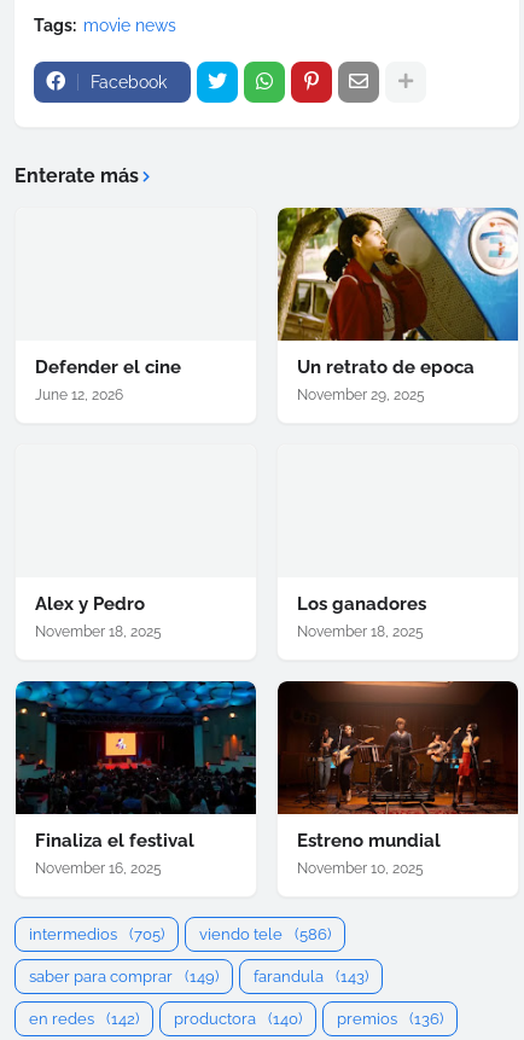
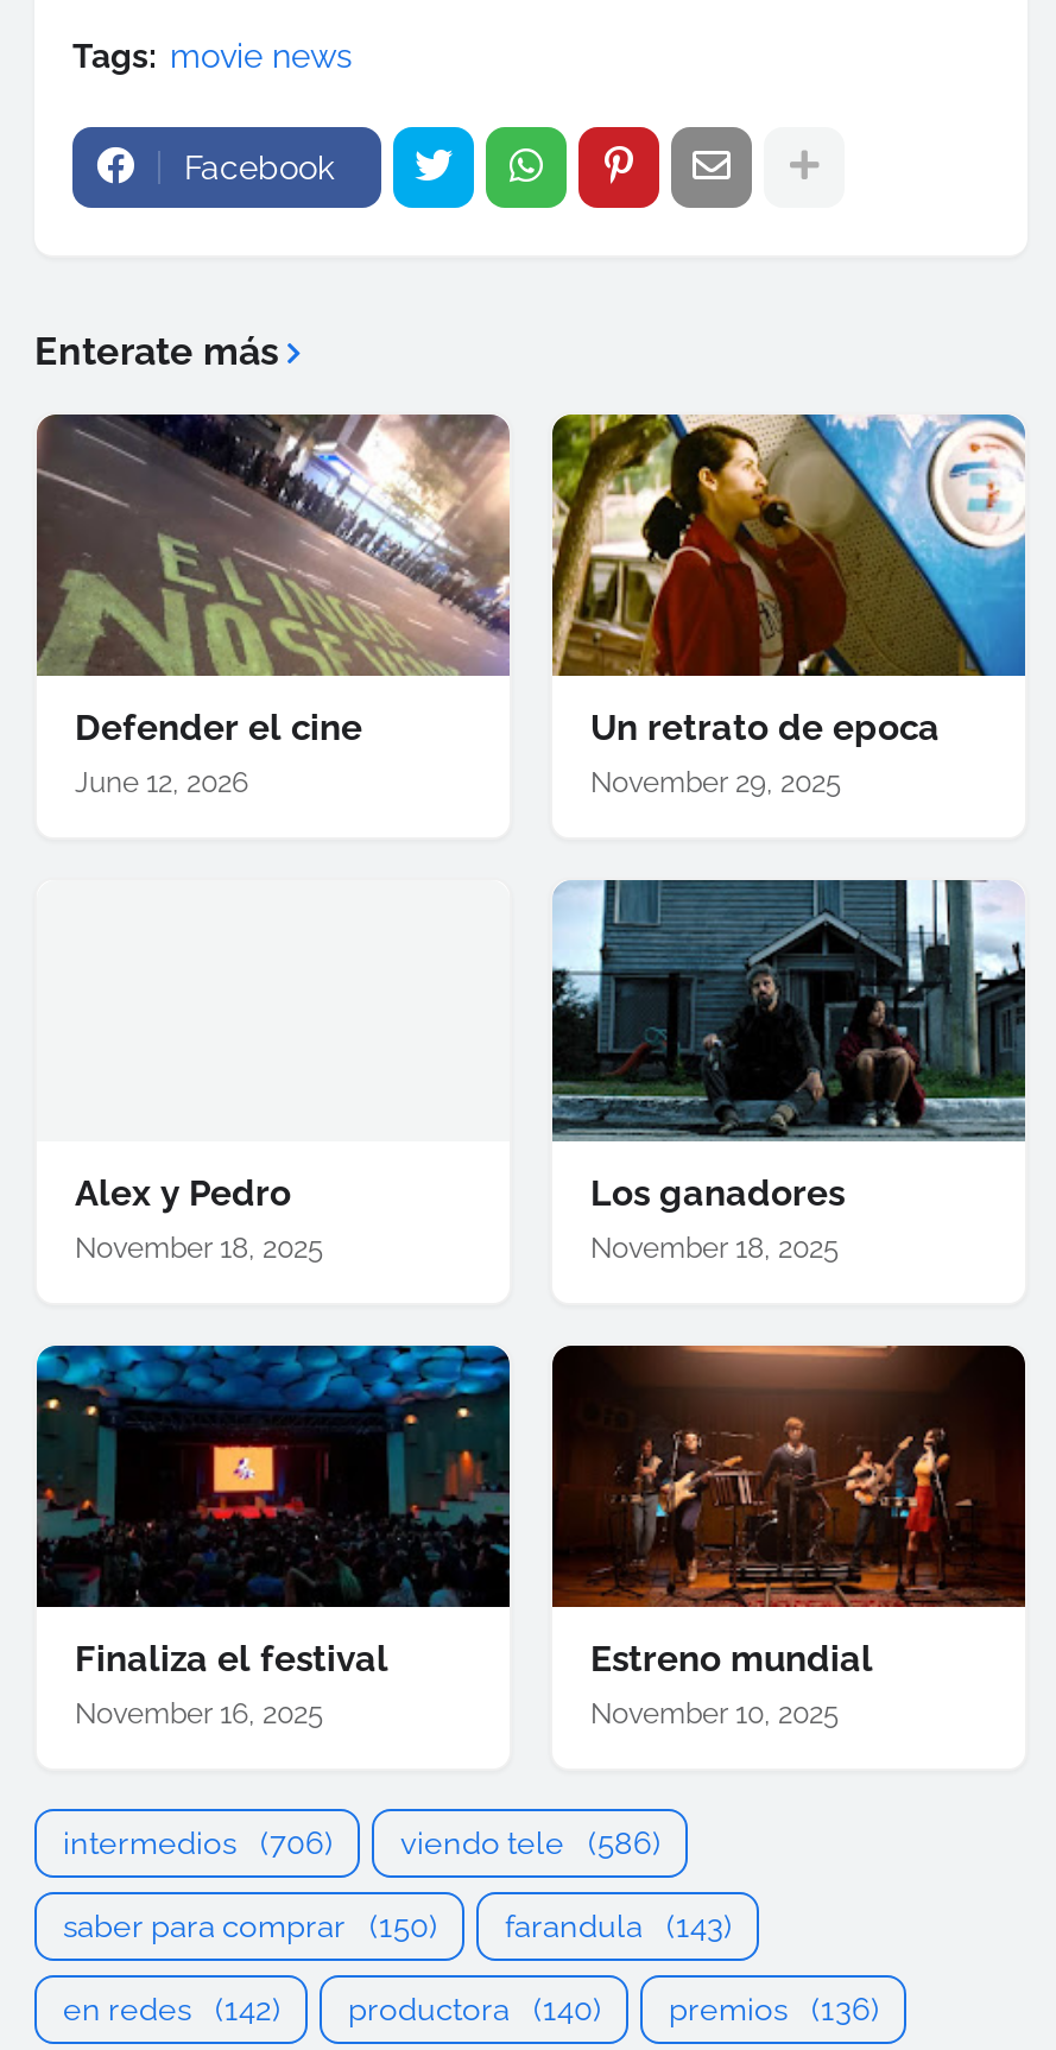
none -> [34,412,512,678] [image]
none -> [550,878,1027,1144] [image]
[29,925,331,943] intermedios (705) viendo tele (586) -> [63,1825,659,1860] intermedios (706) viendo tele (586)
[29,967,368,985] saber para comprar (149) farandula (143) -> [63,1908,731,1944] saber para comprar (150) farandula (143)

